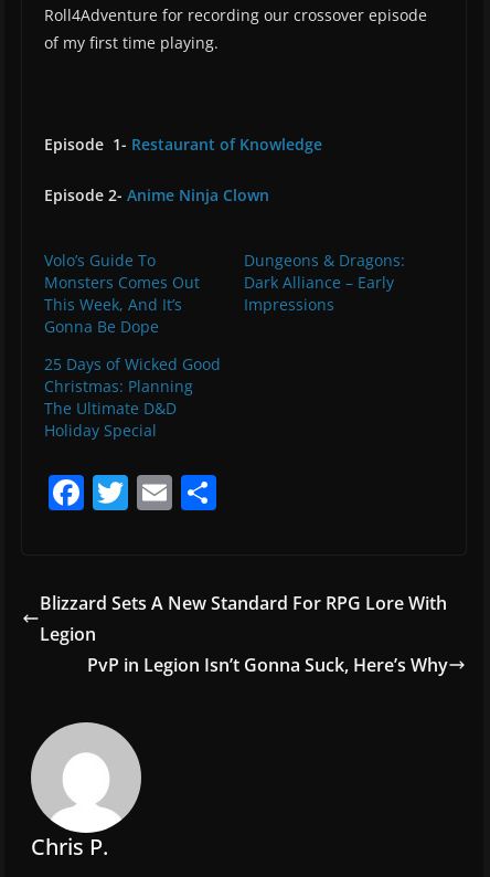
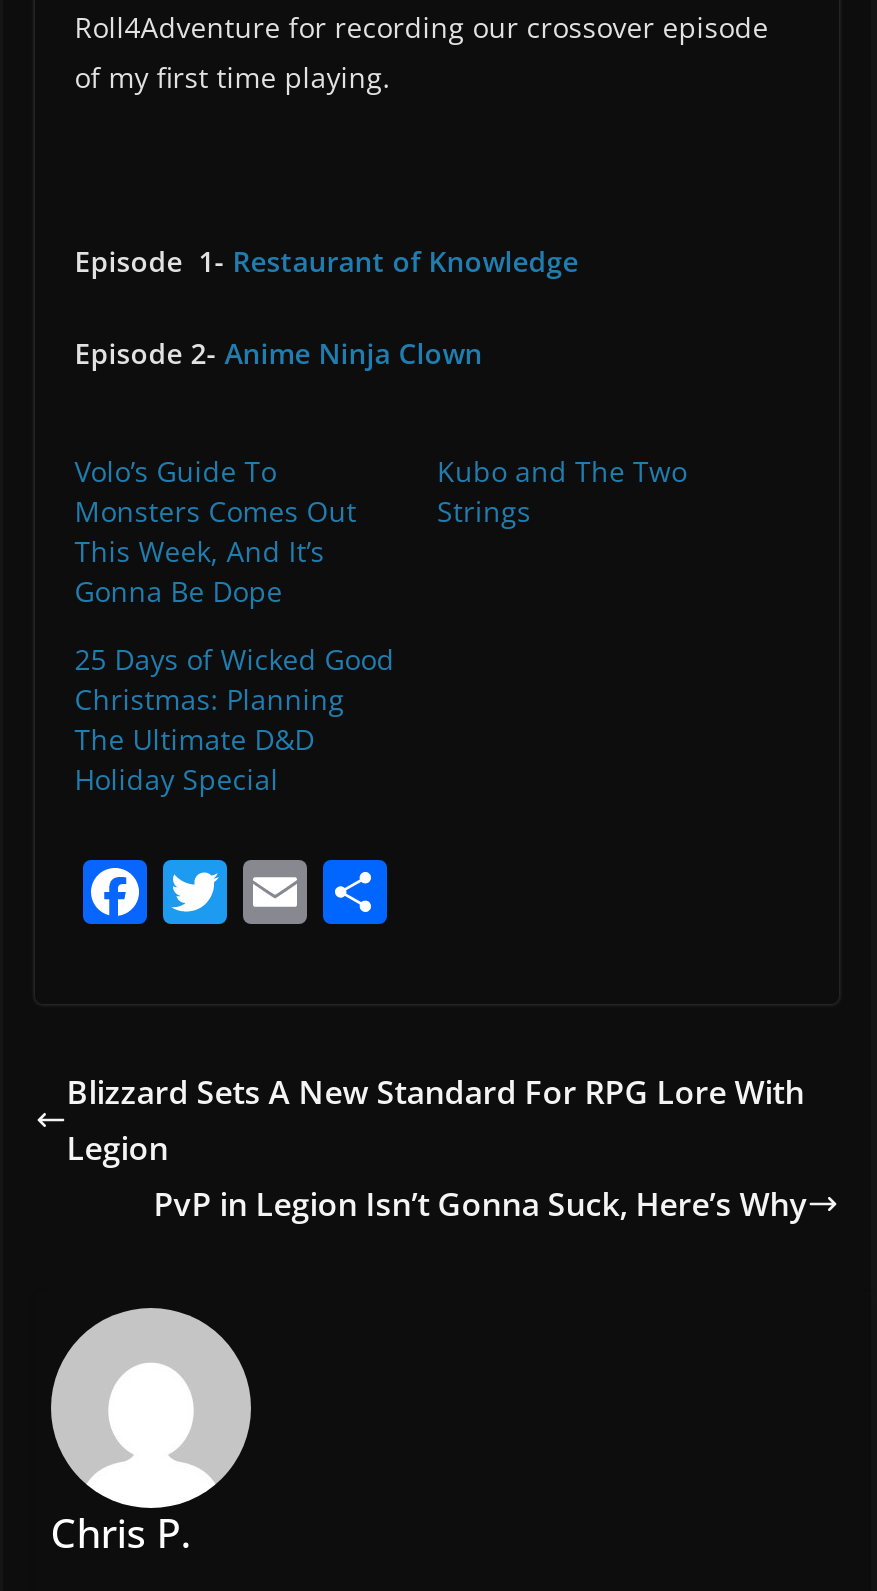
[244,249,405,314] Dungeons & Dragons: | Dark Alliance – Early | Impressions -> [437,451,687,529] Kubo and The Two | Strings

